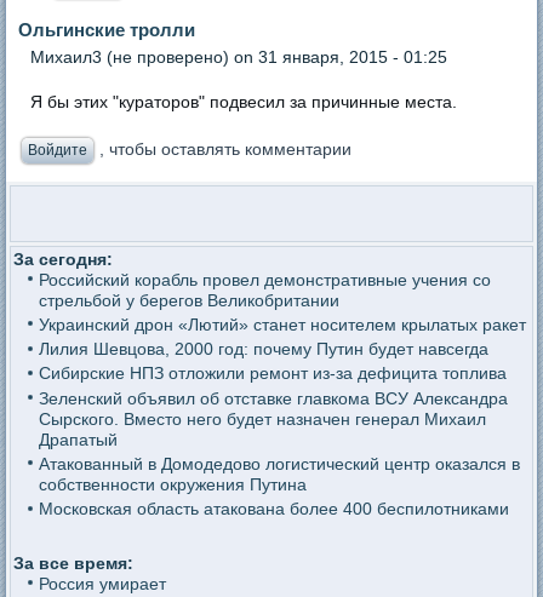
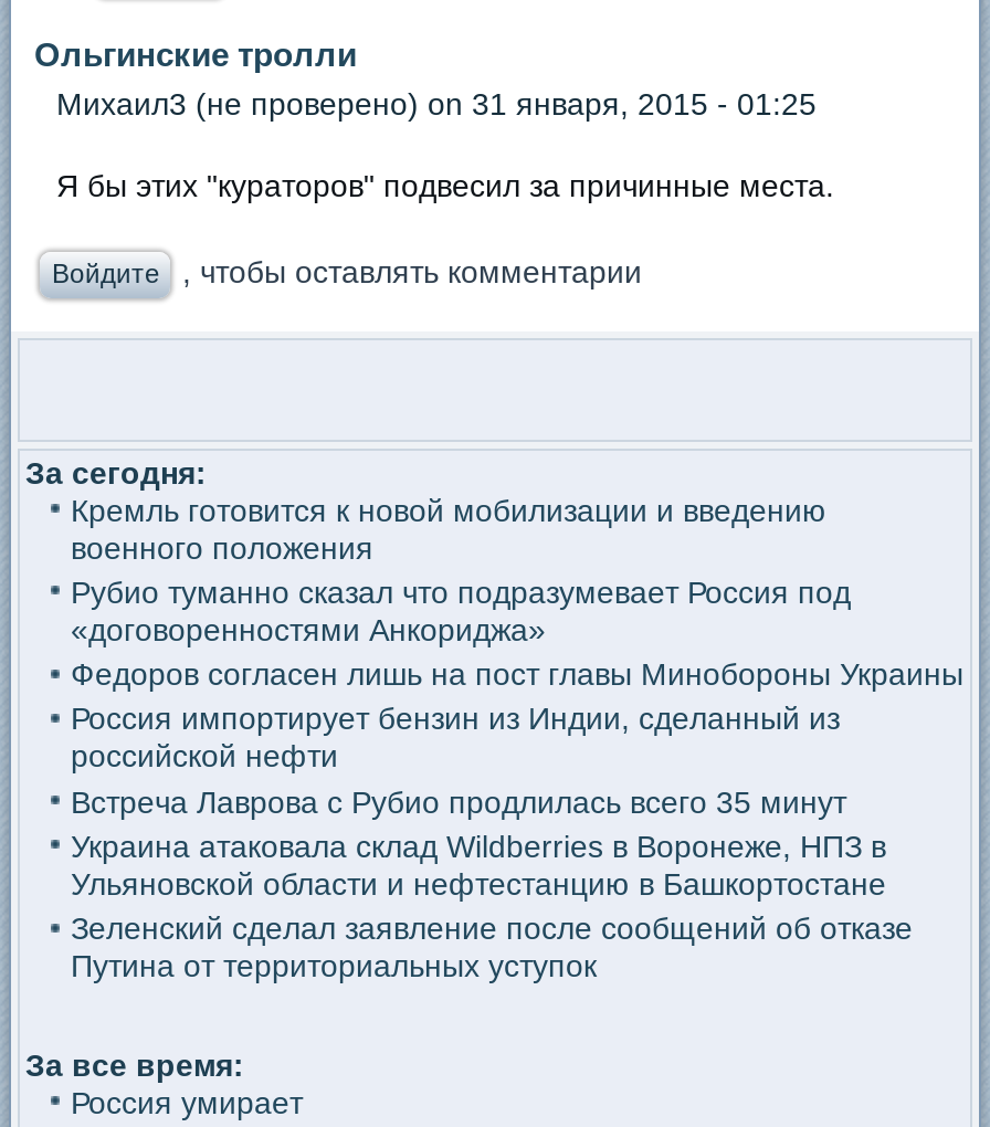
[39,270,526,518] Российский корабль провел демонстративные учения со | стрельбой у берегов Великобритании | Украинский дрон «Лютий» станет носителем крылатых ракет | Лилия Шевцова, 2000 год: почему Путин будет навсегда | Сибирские НПЗ отложили ремонт из-за дефицита топлива | Зеленский объявил об отставке главкома ВСУ Александра | Сырского. Вместо него будет назначен генерал Михаил | Драпатый | Атакованный в Домодедово логистический центр оказался в | собственности окружения Путина | Московская область атакована более 400 беспилотниками -> [71,492,963,984] Кремль готовится к новой мобилизации и введению | военного положения | Рубио туманно сказал что подразумевает Россия под | «договоренностями Анкориджа» | Федоров согласен лишь на пост главы Минобороны Украины | Россия импортирует бензин из Индии, сделанный из | российской нефти | Встреча Лаврова с Рубио продлилась всего 35 минут | Украина атаковала склад Wildberries в Воронеже, НПЗ в | Ульяновской области и нефтестанцию в Башкортостане | Зеленский сделал заявление после сообщений об отказе | Путина от территориальных уступок

